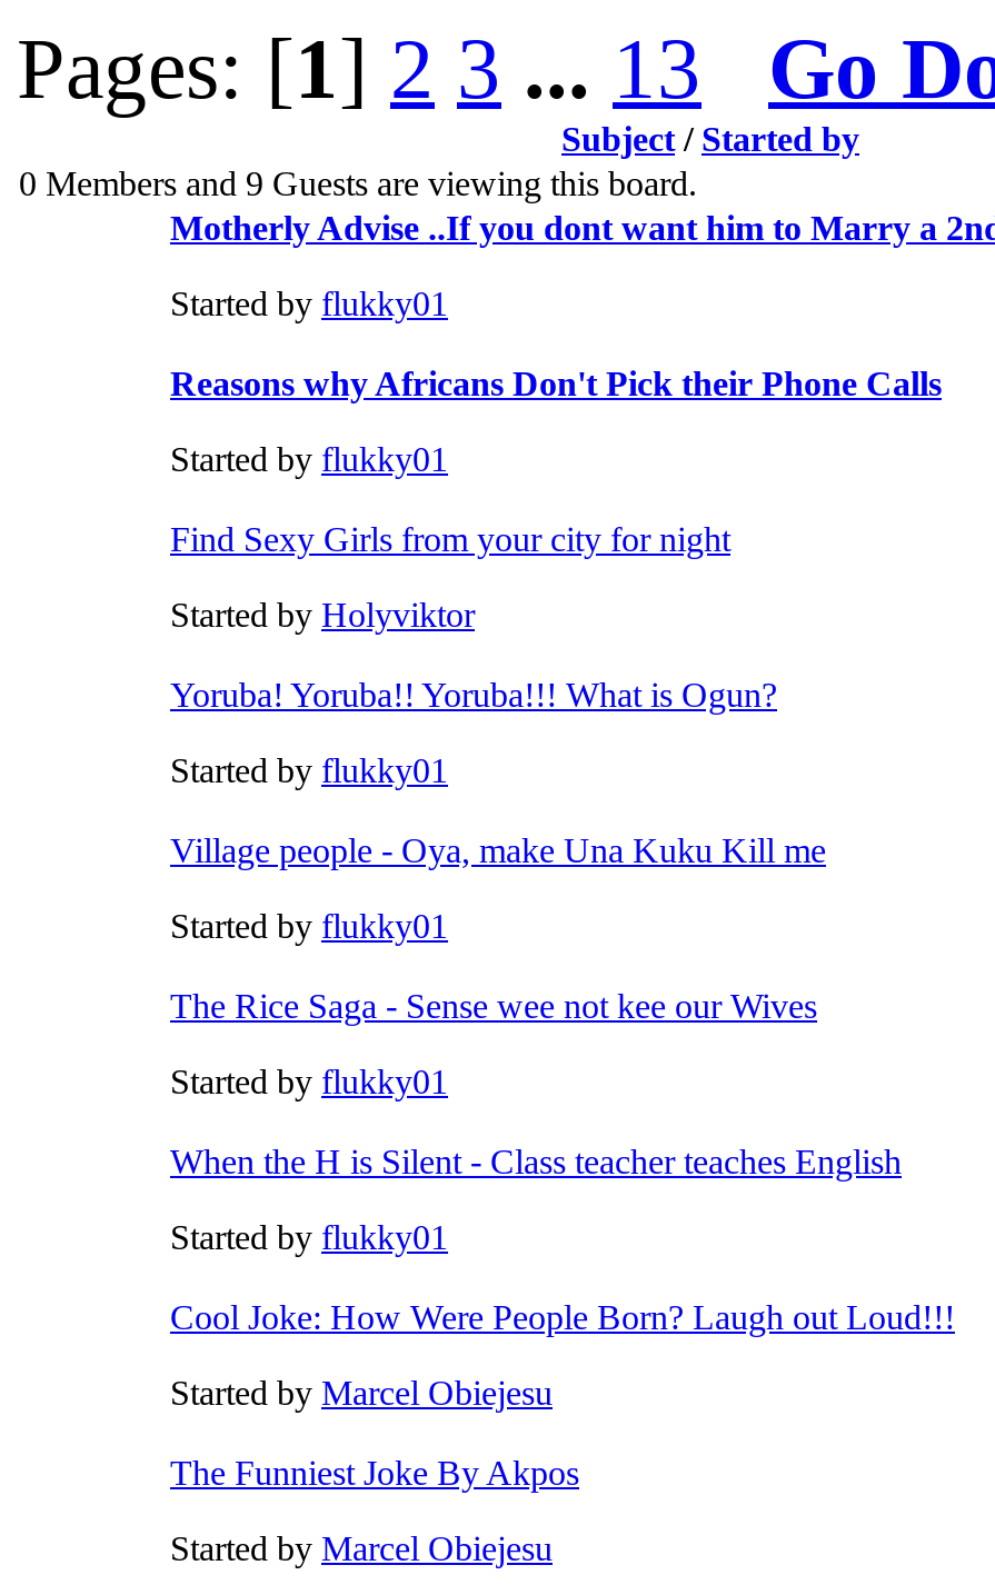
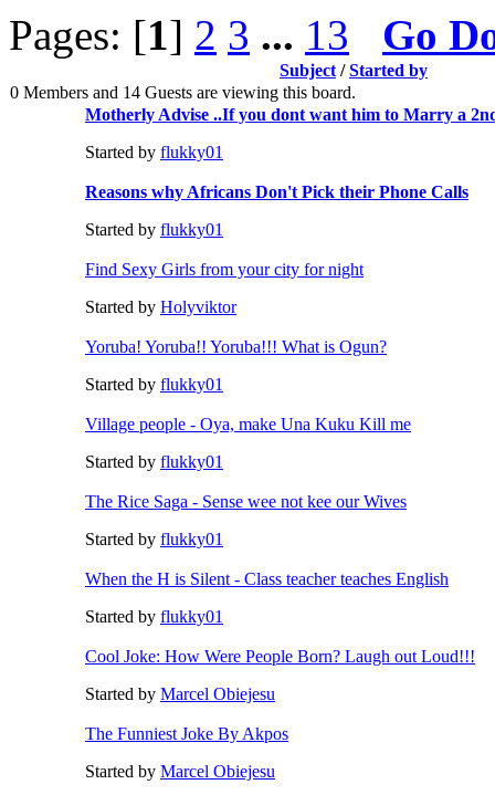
[19,164,697,202] 0 Members and 9 Guests are viewing this board. -> [10,83,356,101] 0 Members and 14 Guests are viewing this board.

